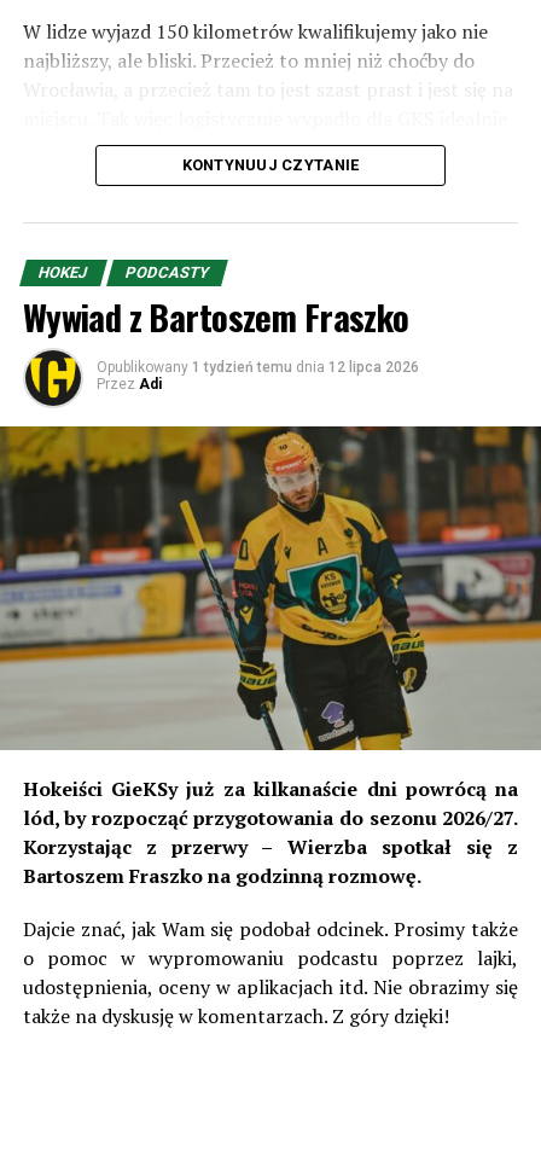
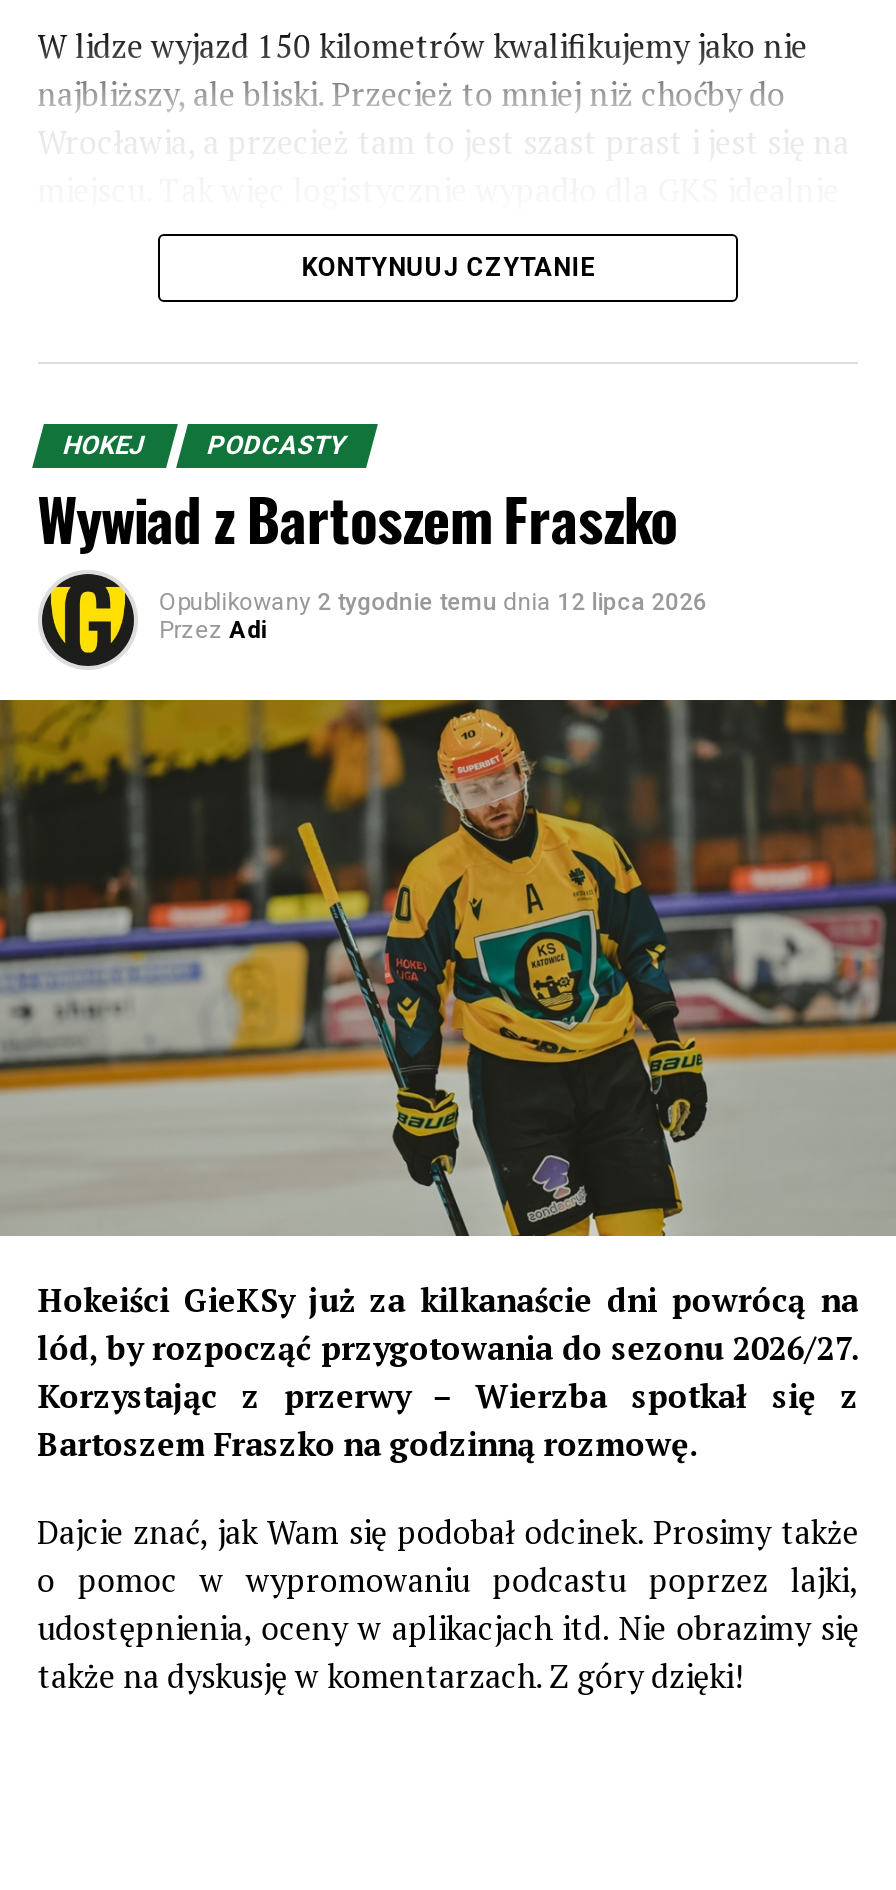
[96,358,419,375] Opublikowany 1 tydzień temu dnia 12 lipca 2026 -> [159,587,707,615] Opublikowany 2 tygodnie temu dnia 12 lipca 2026

